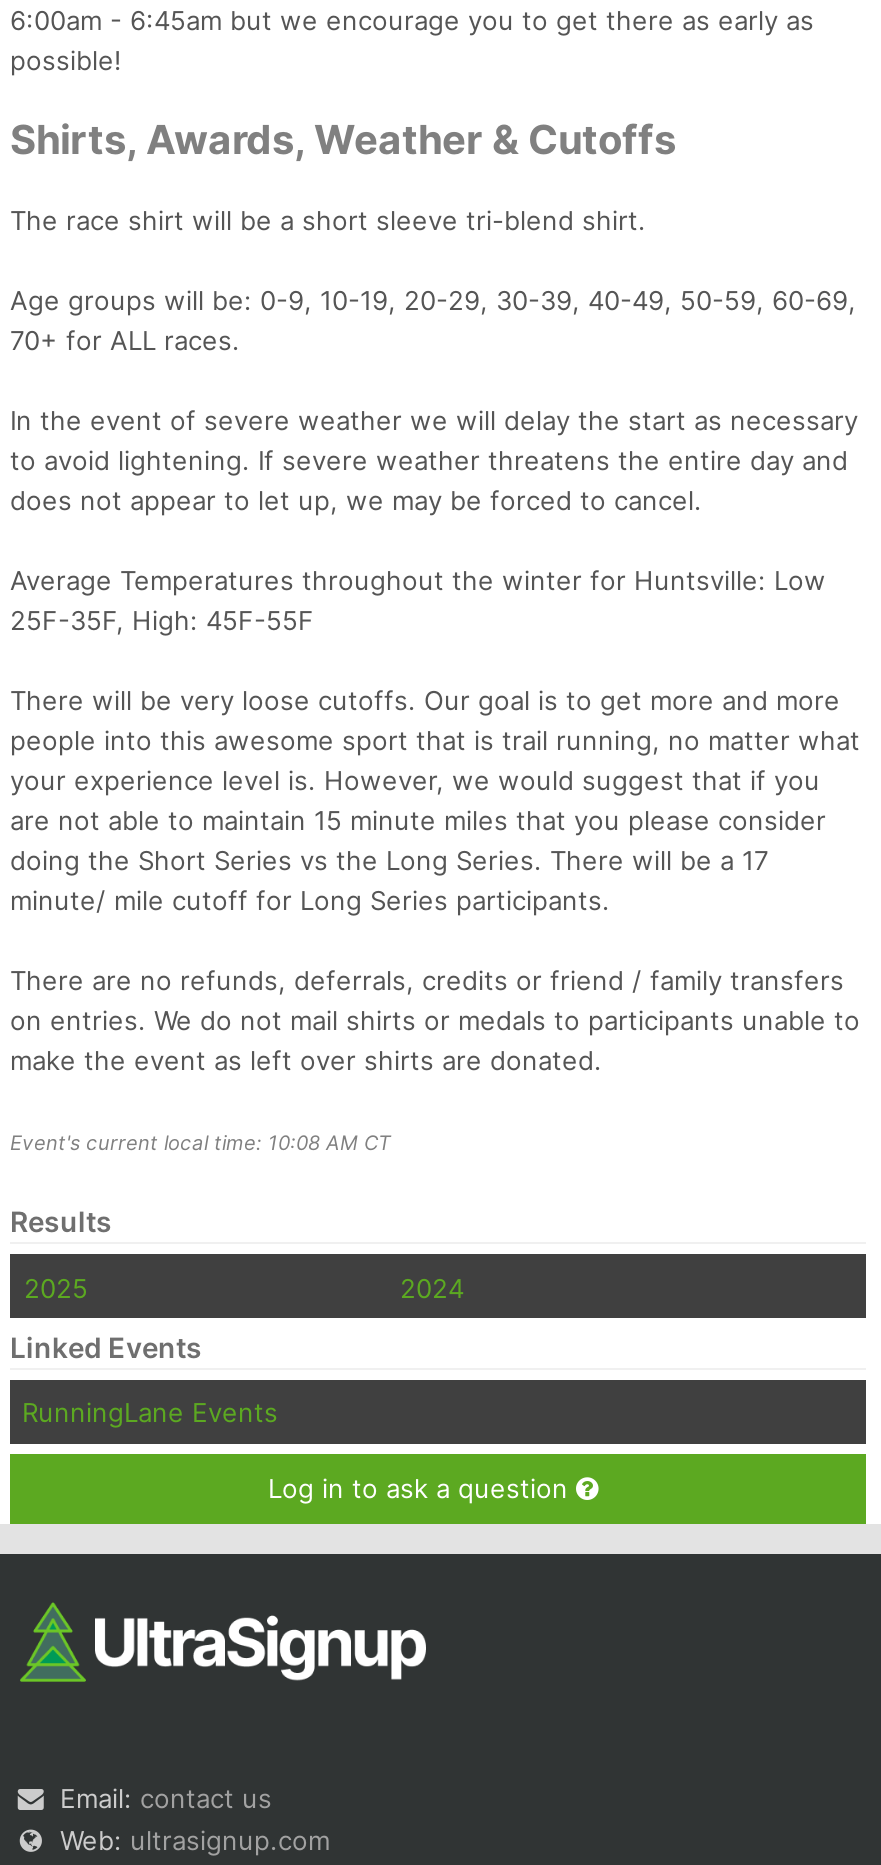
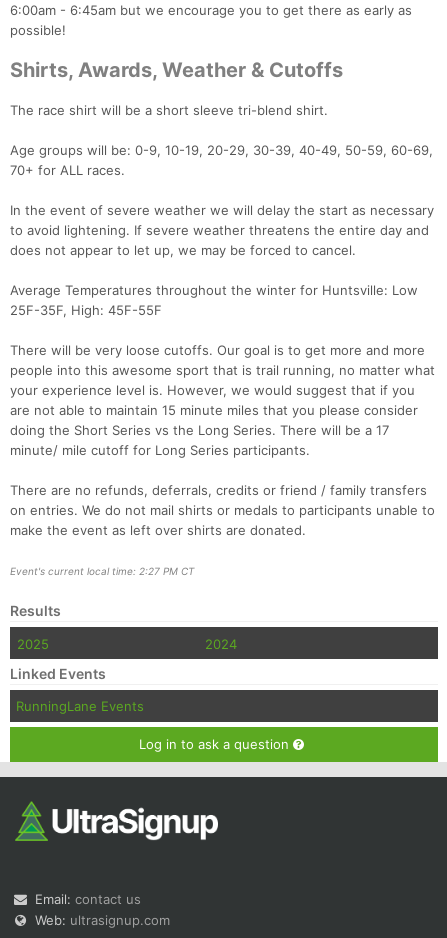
[10,1130,390,1154] Event's current local time: 10:08 AM CT -> [10,565,194,577] Event's current local time: 2:27 PM CT

